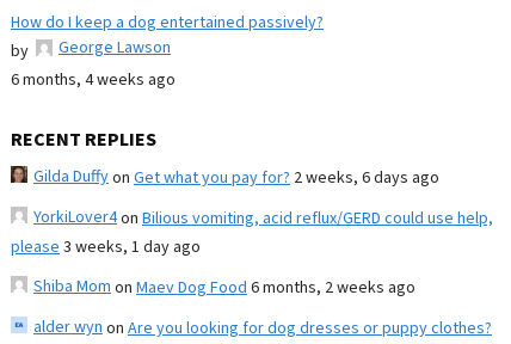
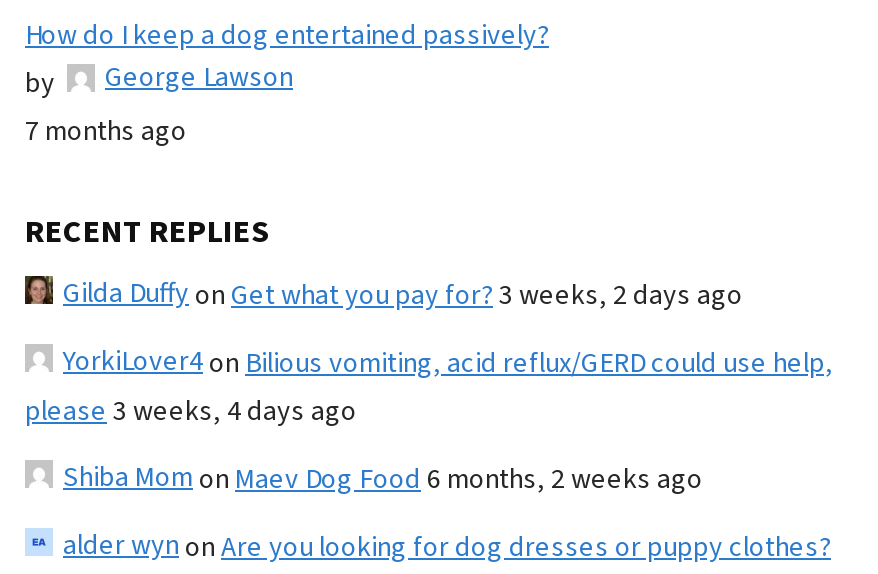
[11,68,176,92] 6 months, 4 weeks ago -> [25,111,187,151] 7 months ago
[33,164,439,190] Gilda Duffyon Get what you pay for? 2 weeks, 6 days ago -> [63,273,743,315] Gilda Duffyon Get what you pay for? 3 weeks, 2 days ago
[11,235,201,259] please 3 weeks, 1 day ago -> [25,391,357,431] please 3 weeks, 4 days ago

